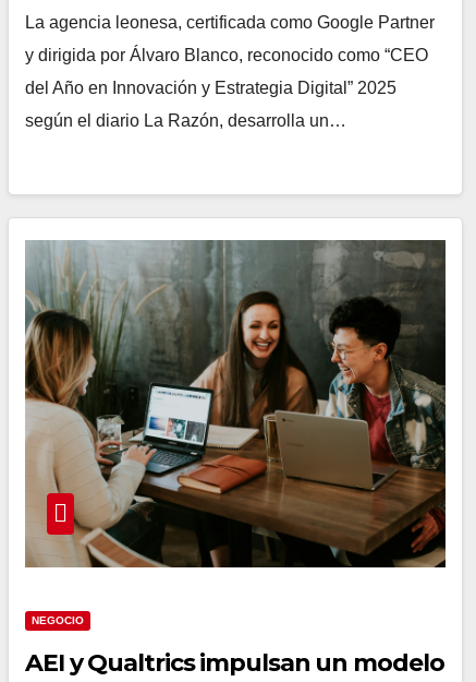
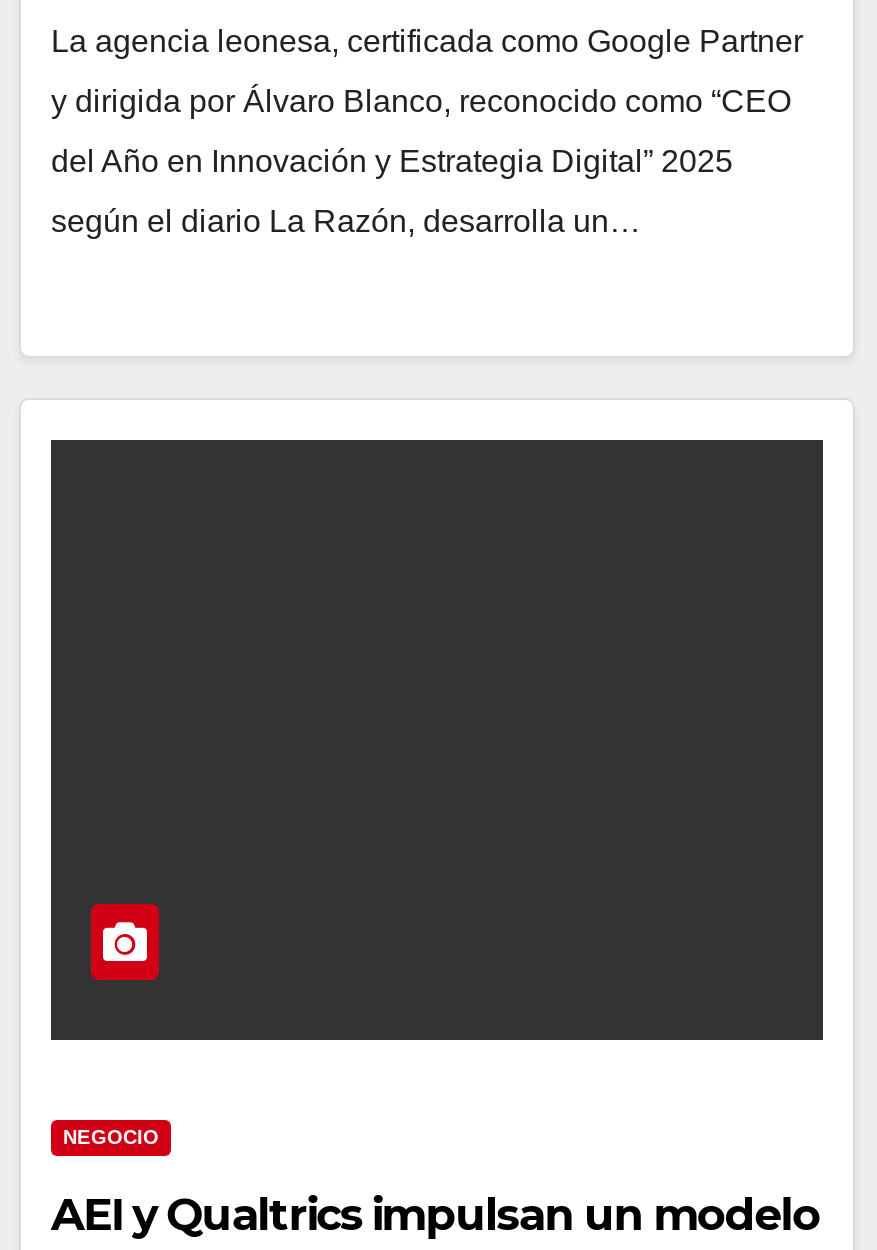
[24,240,446,569] [image] -> none

